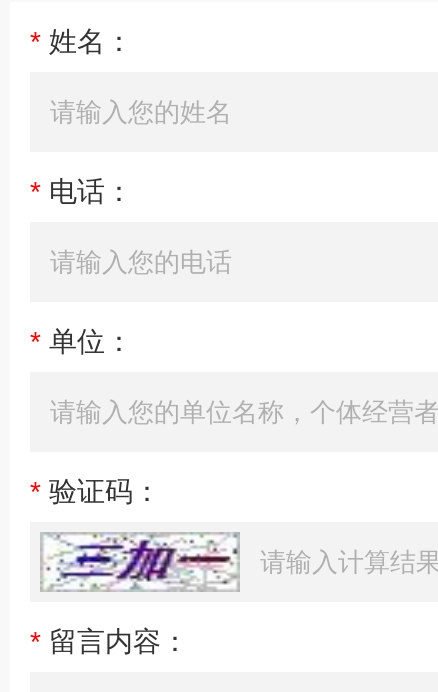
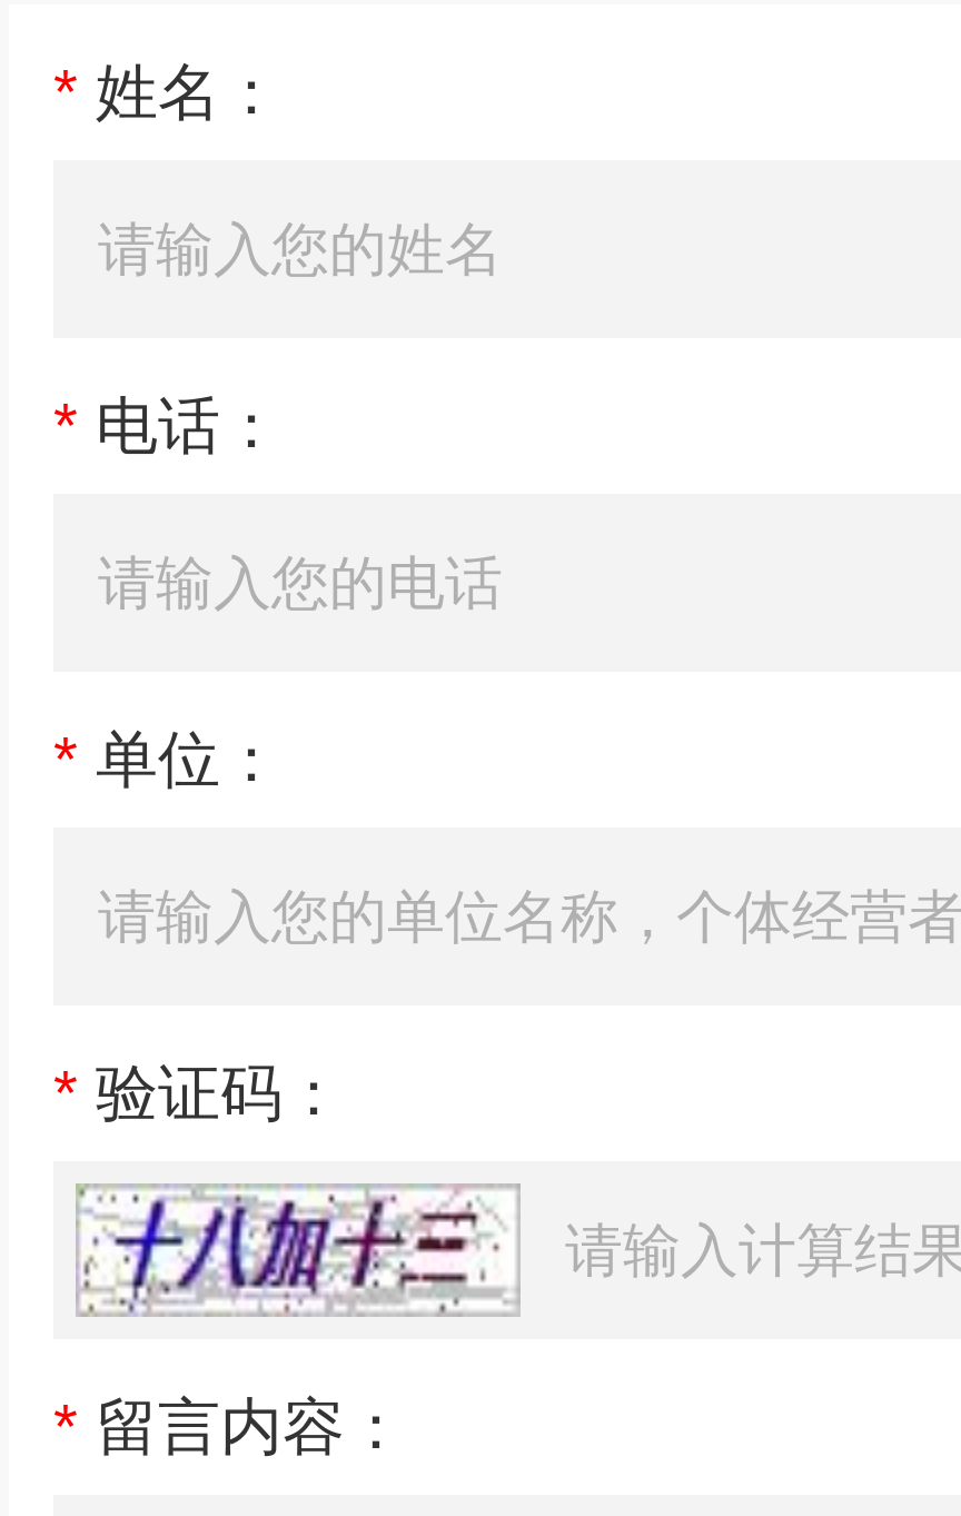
[40,532,240,592] [image] -> [76,1183,518,1317] [image]

